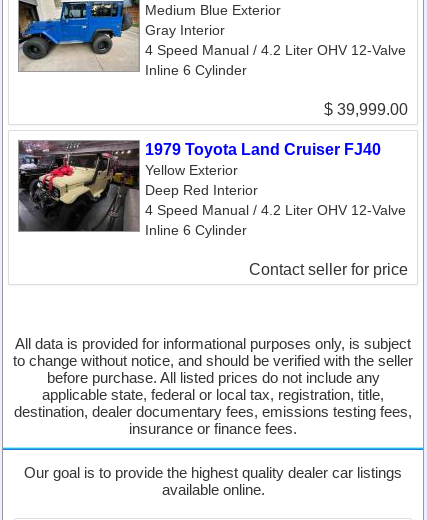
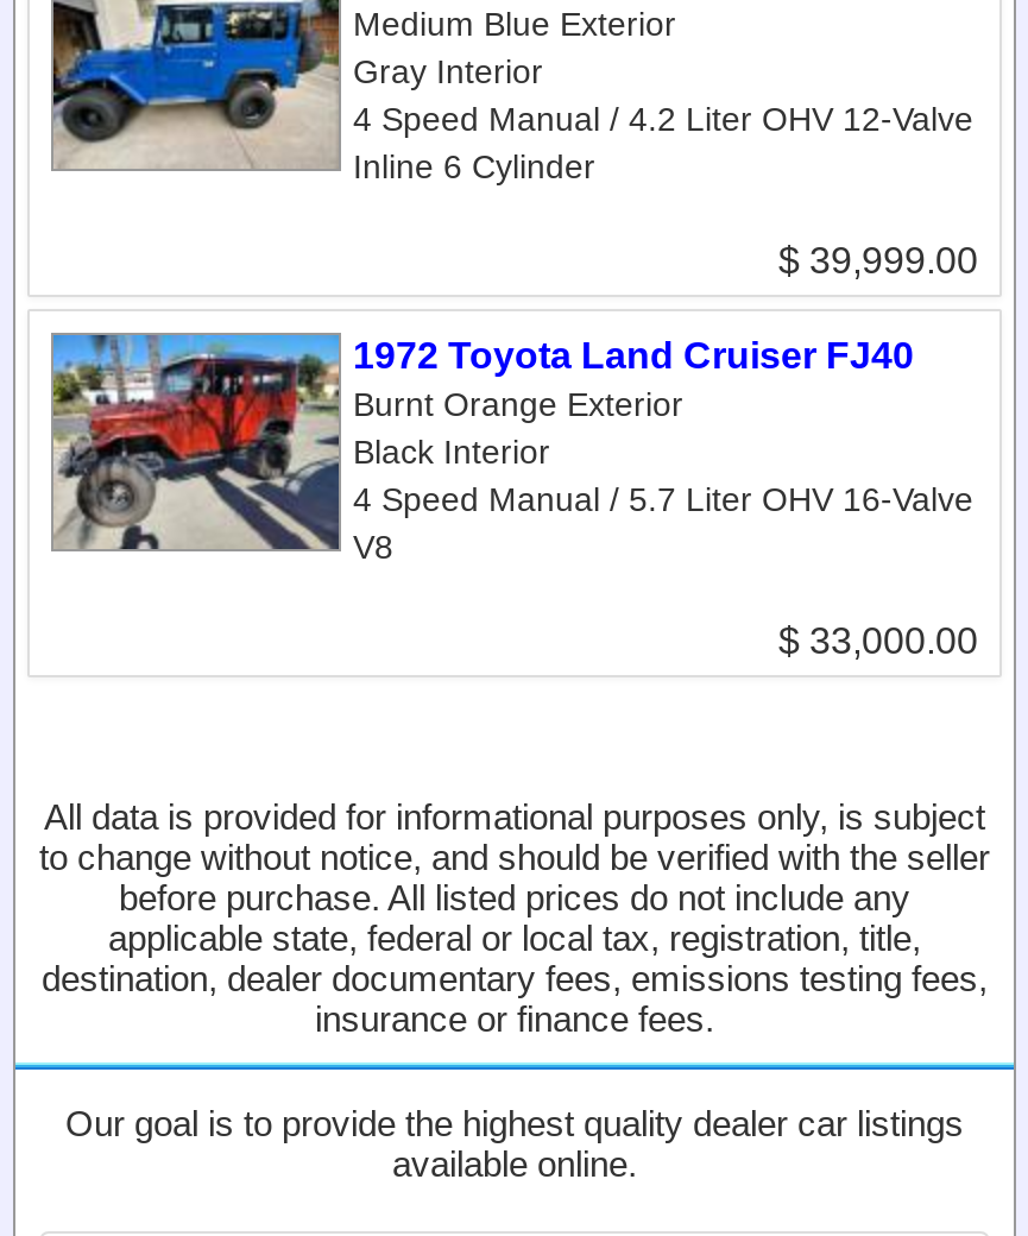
[18,140,406,238] [image] | 1979 Toyota Land Cruiser FJ40 | Yellow Exterior | Deep Red Interior | 4 Speed Manual / 4.2 Liter OHV 12-Valve | Inline 6 Cylinder -> [51,333,973,565] [image] | 1972 Toyota Land Cruiser FJ40 | Burnt Orange Exterior | Black Interior | 4 Speed Manual / 5.7 Liter OHV 16-Valve | V8
[249,261,408,278] Contact seller for price -> [778,620,978,660] $ 33,000.00

